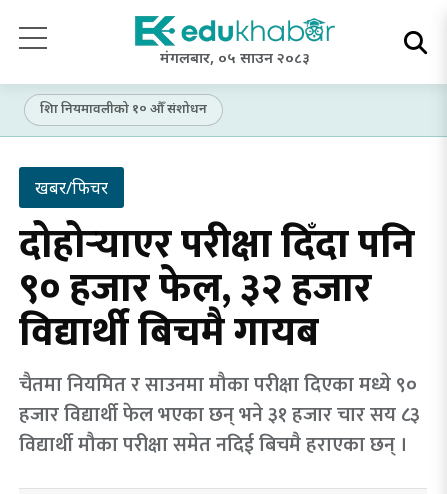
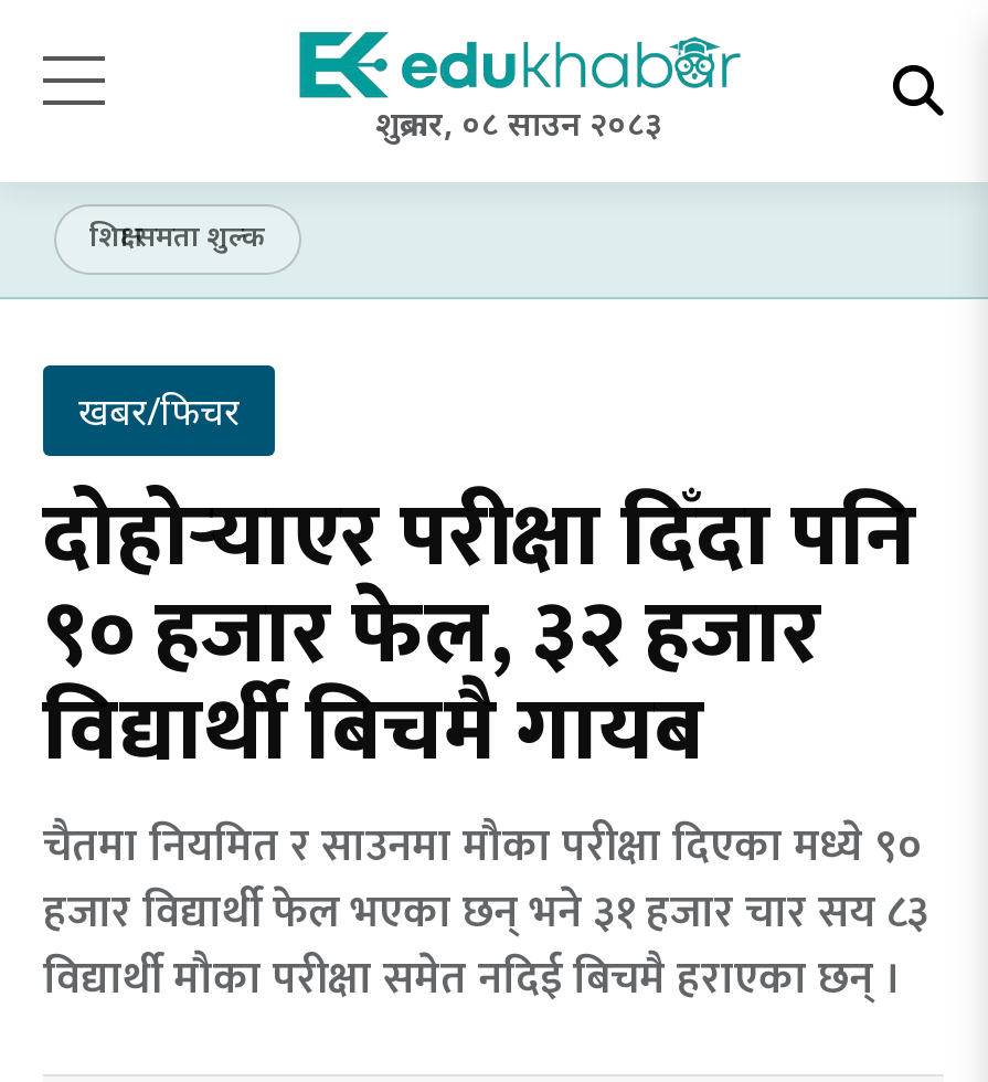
[159,47,309,67] मंगलबार, ०५ साउन २०८३ -> [375,101,662,145] शुक्रबार, ०८ साउन २०८३
[40,99,207,117] शिक्षा नियमावलीको १० औँ संशोधन -> [89,216,266,256] शिक्षा समता शुल्क

